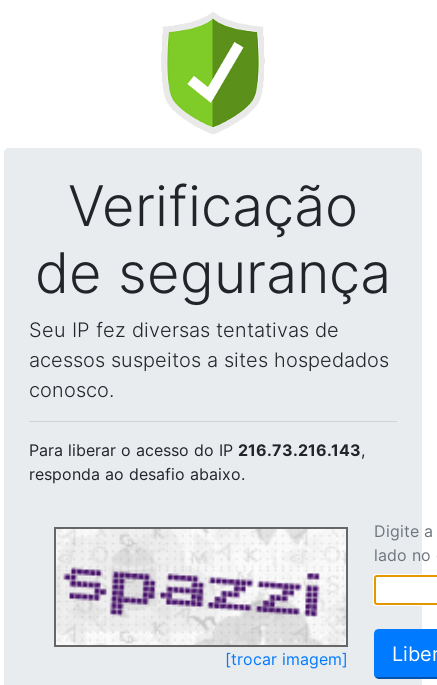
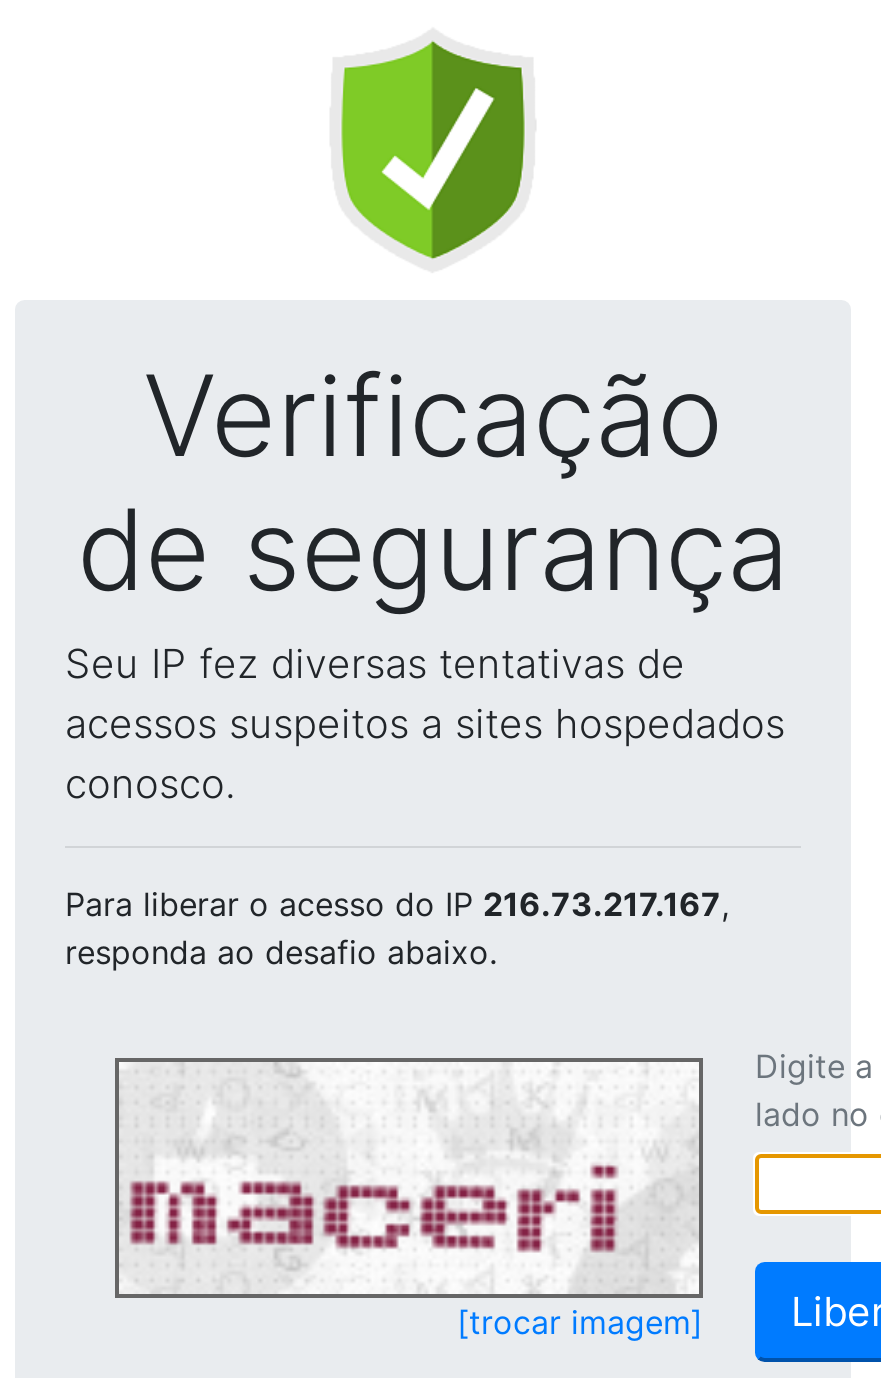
[29,440,365,460] Para liberar o acesso do IP 216.73.216.143, -> [65,884,729,924] Para liberar o acesso do IP 216.73.217.167,
[61,562,344,643] [image] -> [127,1126,693,1290] [image]

